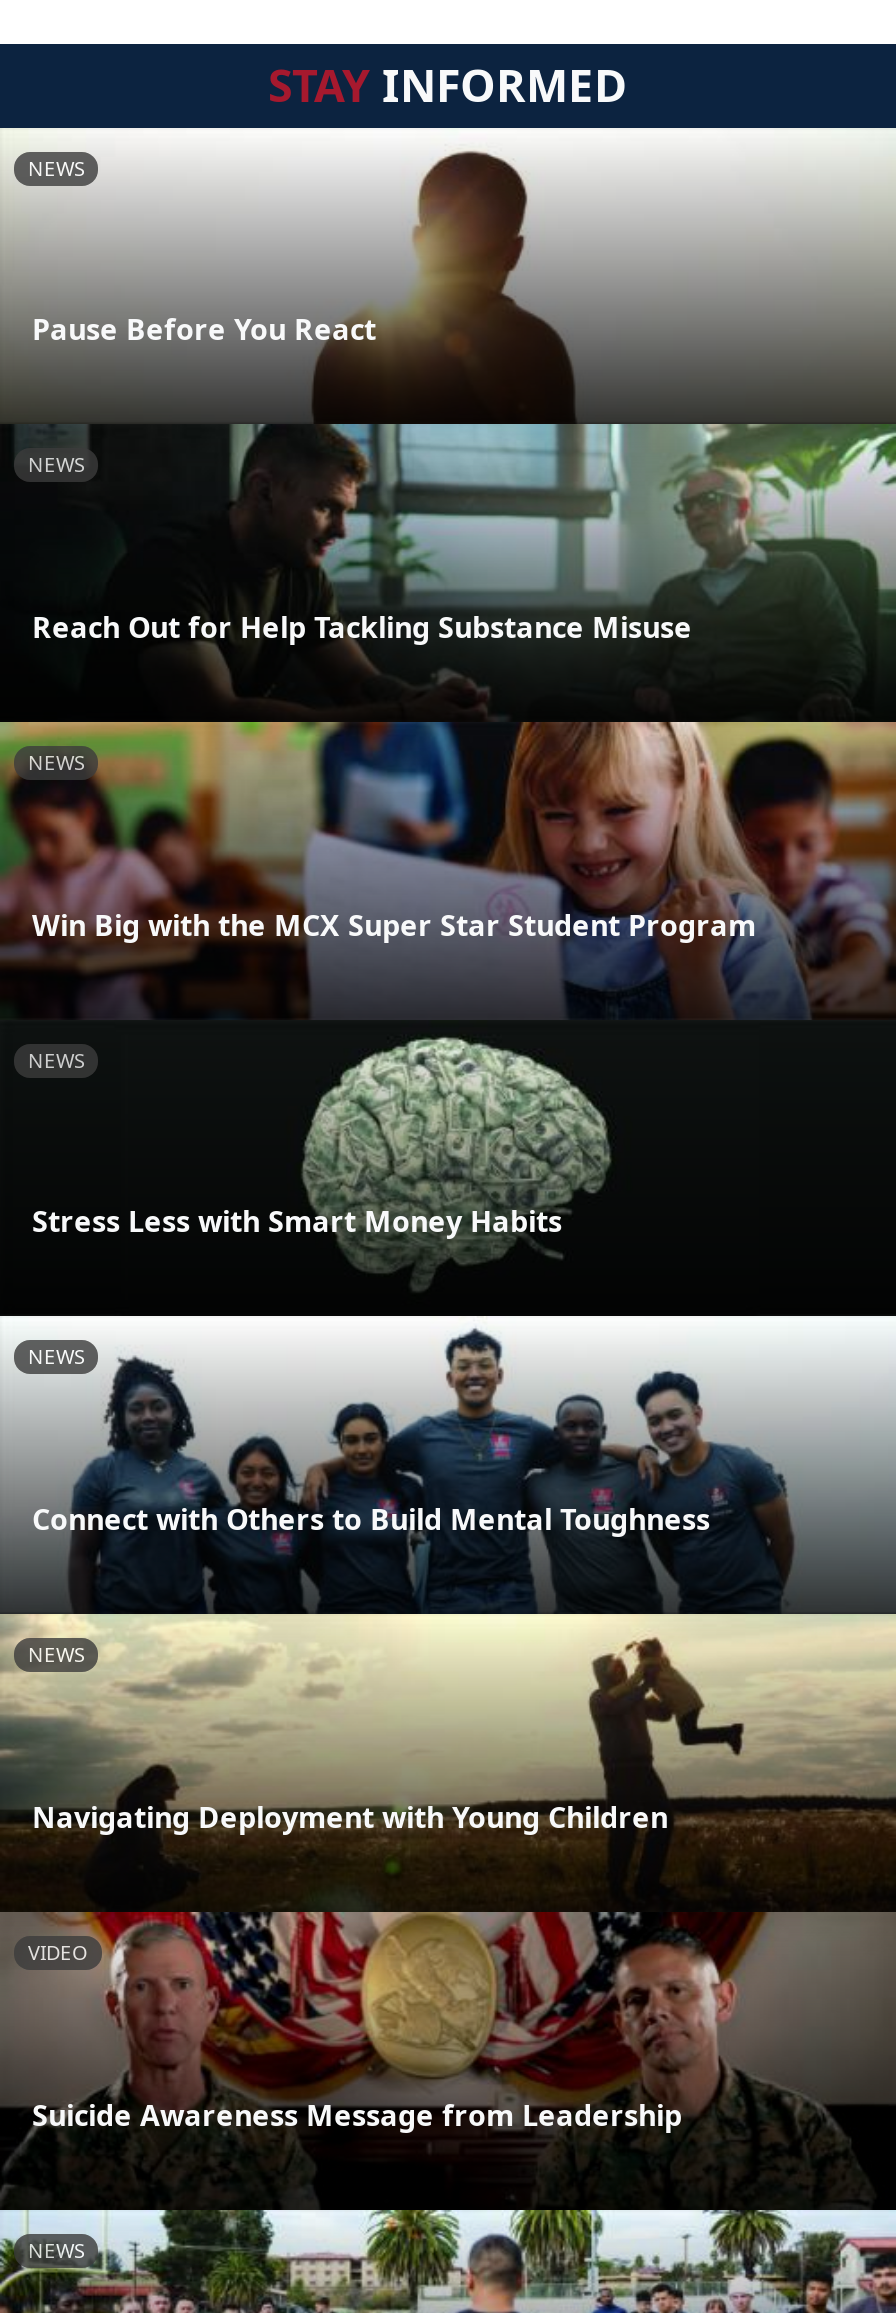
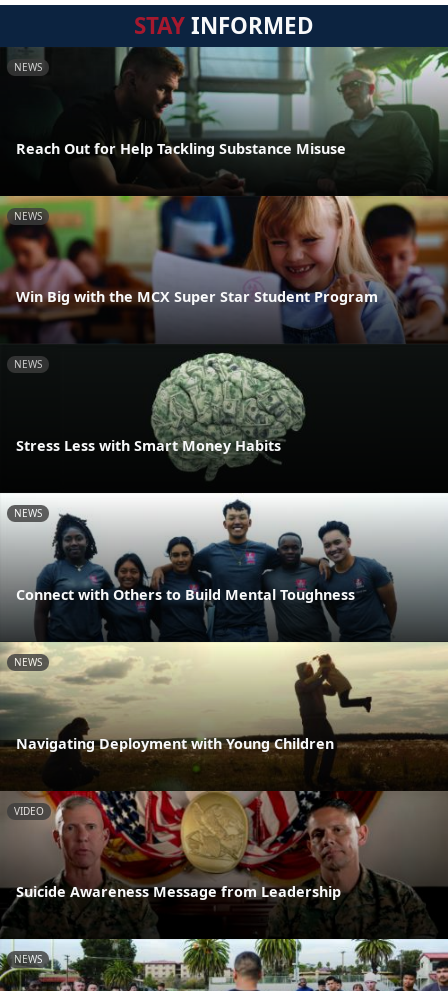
[6,149,890,425] [image] | NEWS -> none
[32,310,376,348] Pause Before You React -> none

